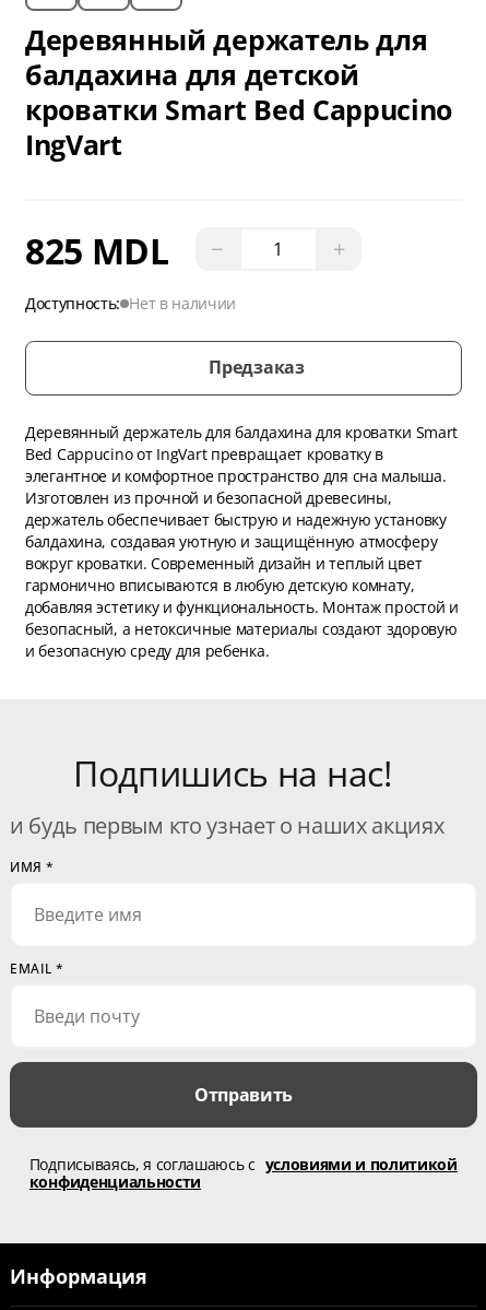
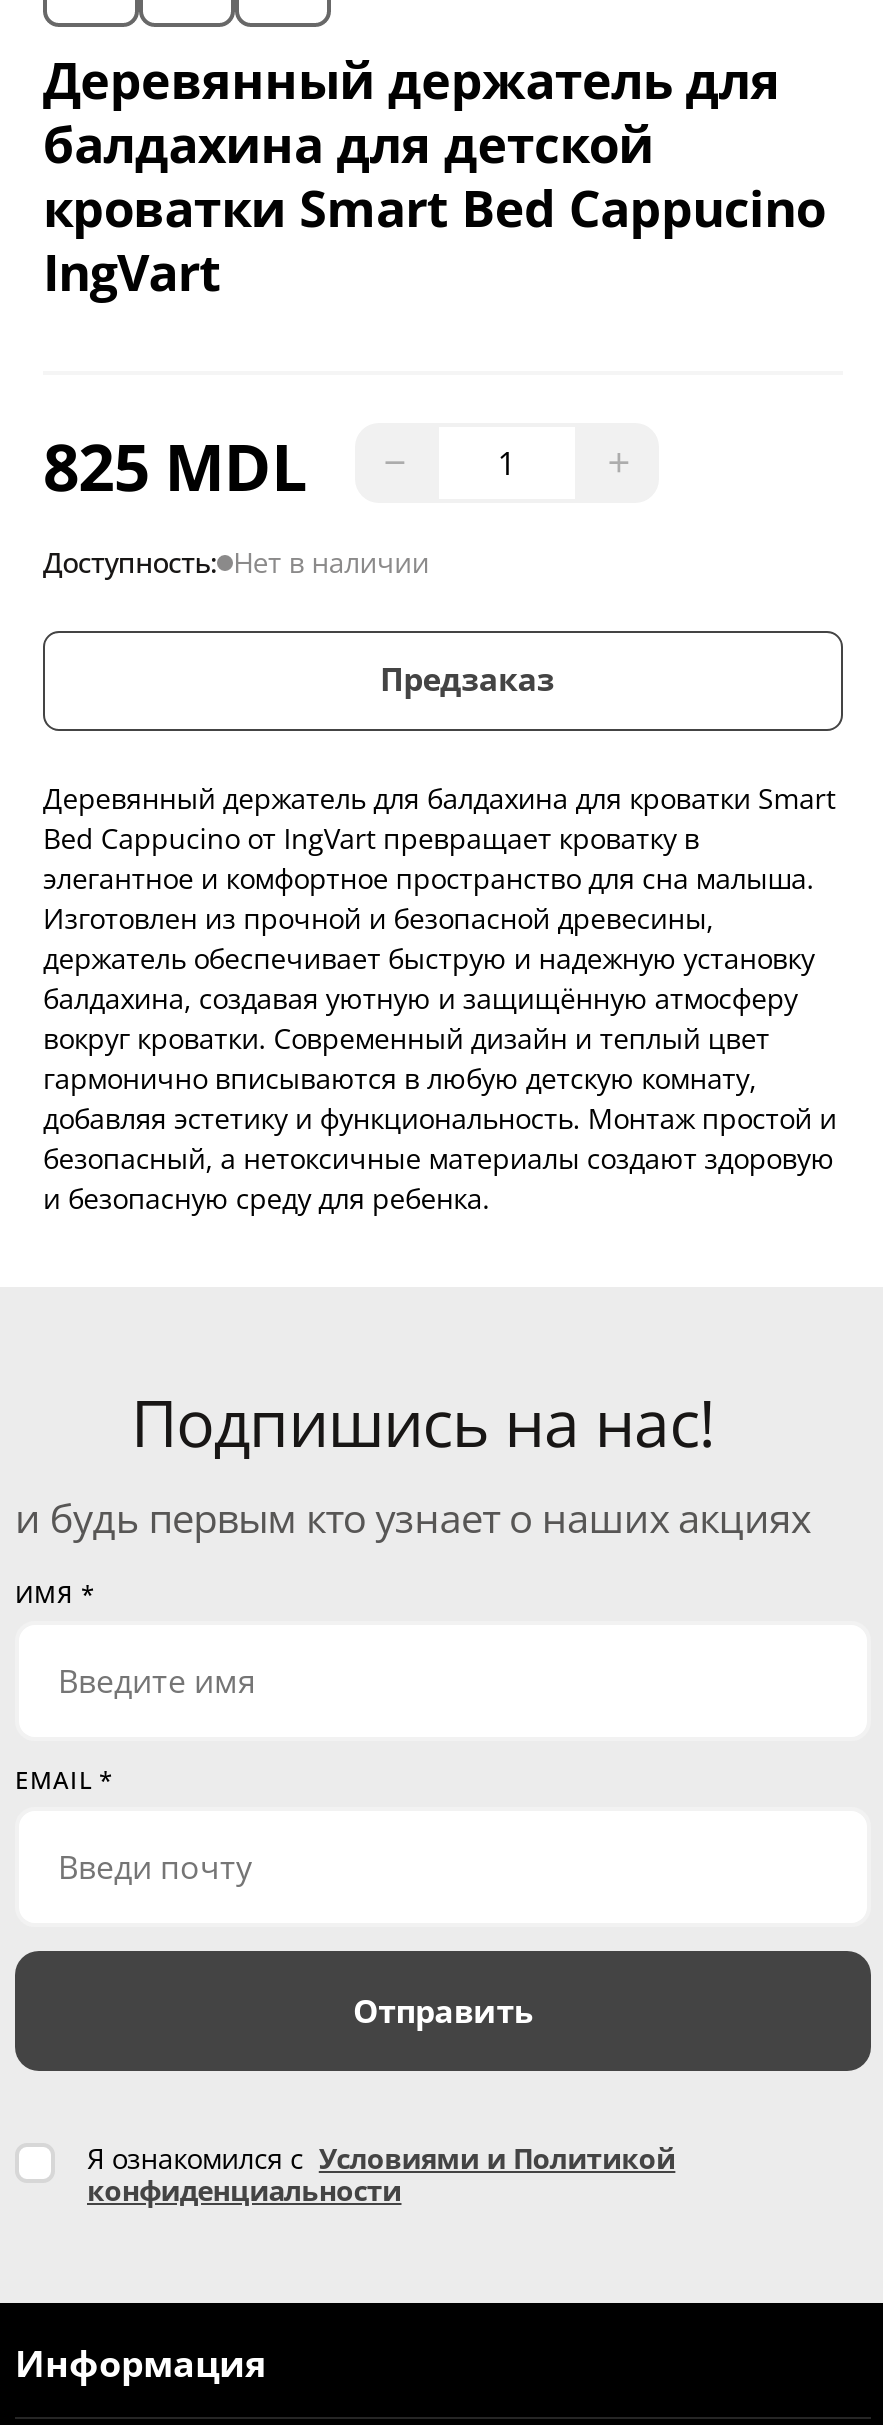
[29,1153,457,1174] Подписываясь, я соглашаюсь с условиями и политикой -> [87,2138,675,2176] Я ознакомился с Условиями и Политикой

